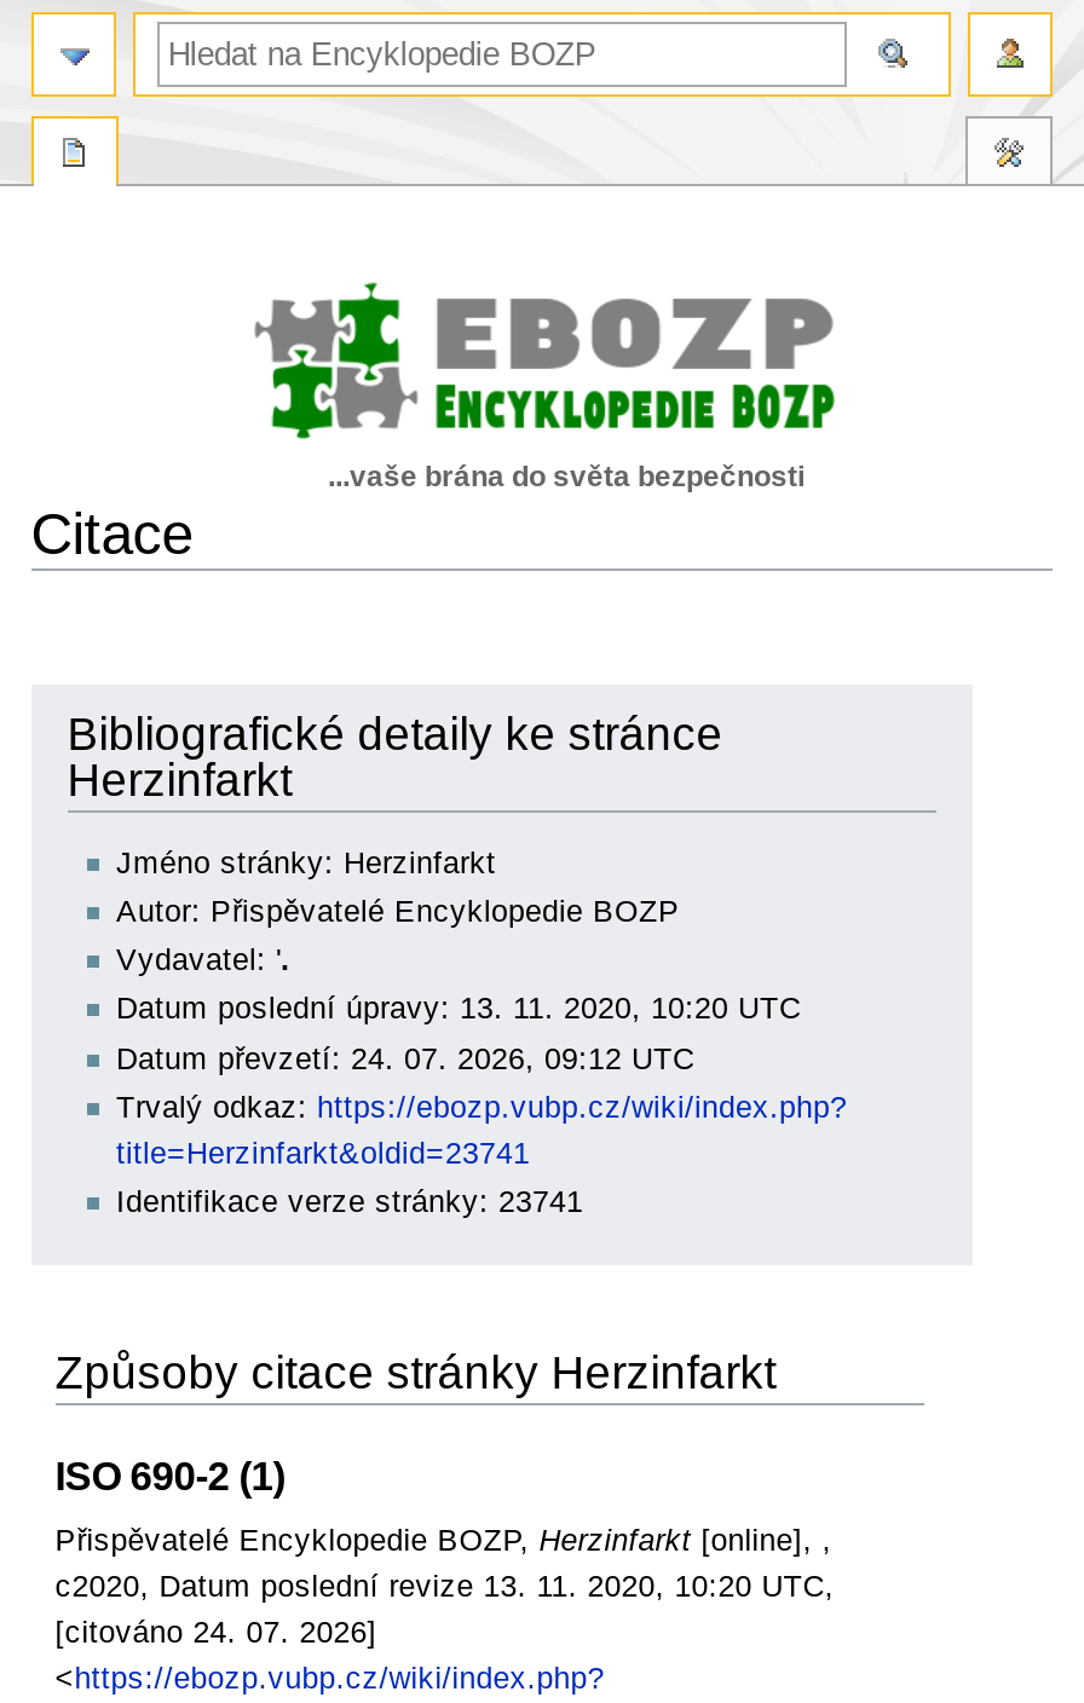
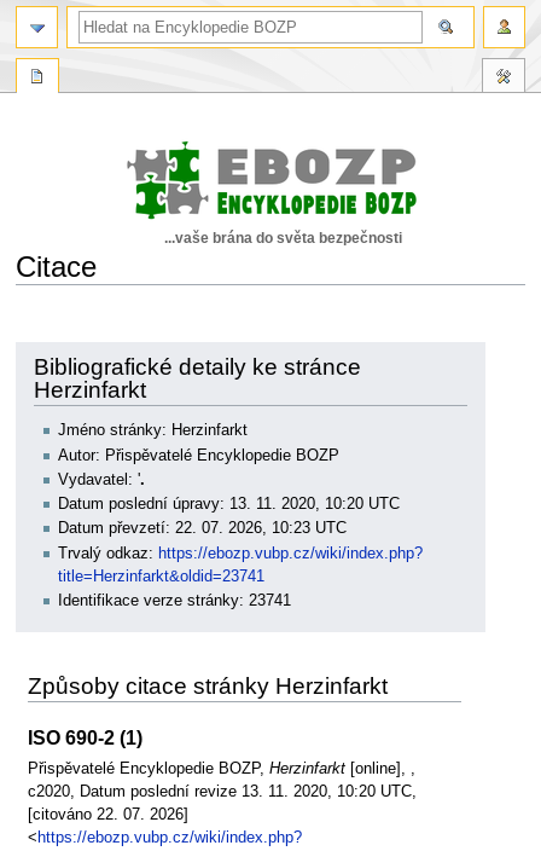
[116,1042,694,1076] Datum převzetí: 24. 07. 2026, 09:12 UTC -> [58,520,347,537] Datum převzetí: 22. 07. 2026, 10:23 UTC
[55,1615,377,1649] [citováno 24. 07. 2026] -> [27,807,188,824] [citováno 22. 07. 2026]

